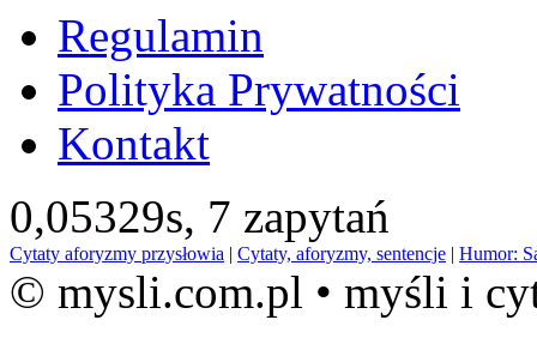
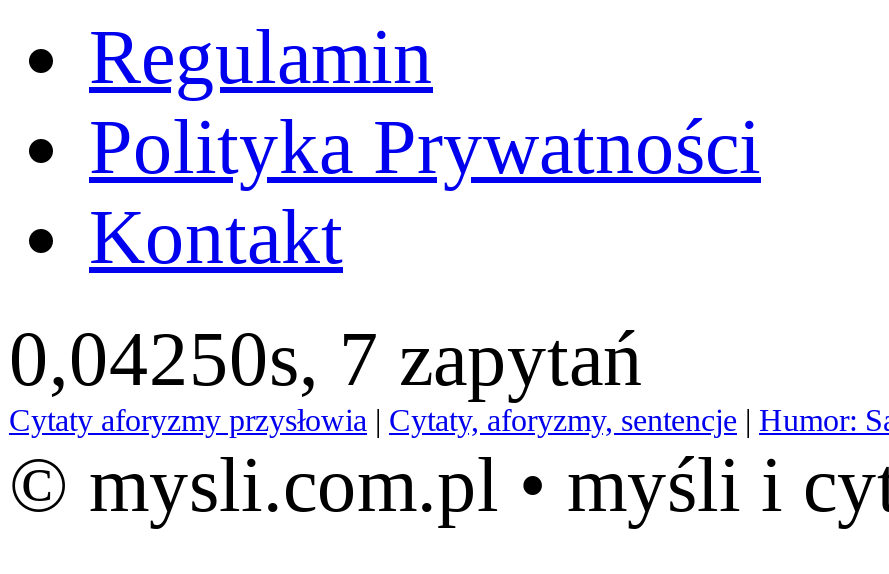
[10,191,390,243] 0,05329s, 7 zapytań -> [9,316,643,402] 0,04250s, 7 zapytań

